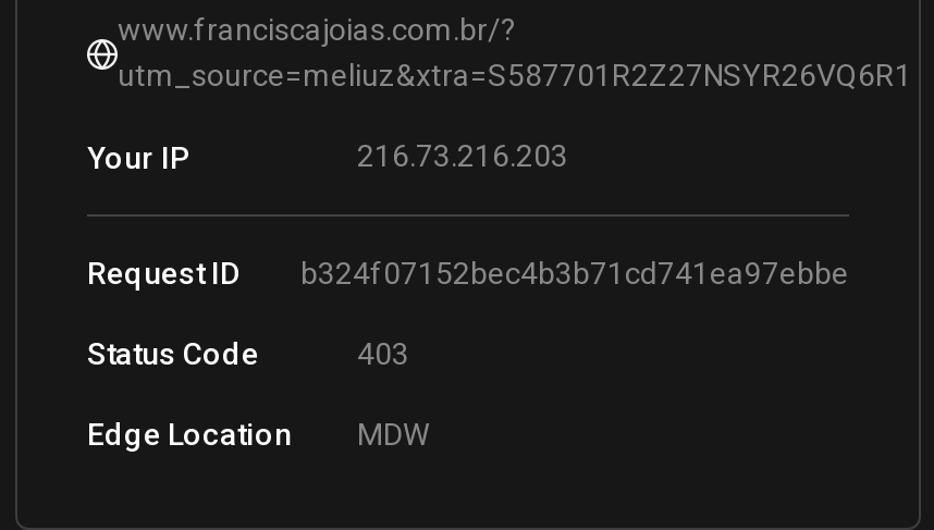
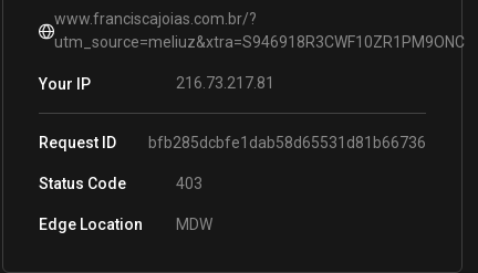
[118,58,912,93] utm_source=meliuz&xtra=S587701R2Z27NSYR26VQ6R1 -> [54,33,465,51] utm_source=meliuz&xtra=S946918R3CWF10ZR1PM9ONC
[357,138,568,173] 216.73.216.203 -> [176,74,274,92] 216.73.217.81
[300,256,849,291] b324f07152bec4b3b71cd741ea97ebbe -> [148,134,426,151] bfb285dcbfe1dab58d65531d81b66736

